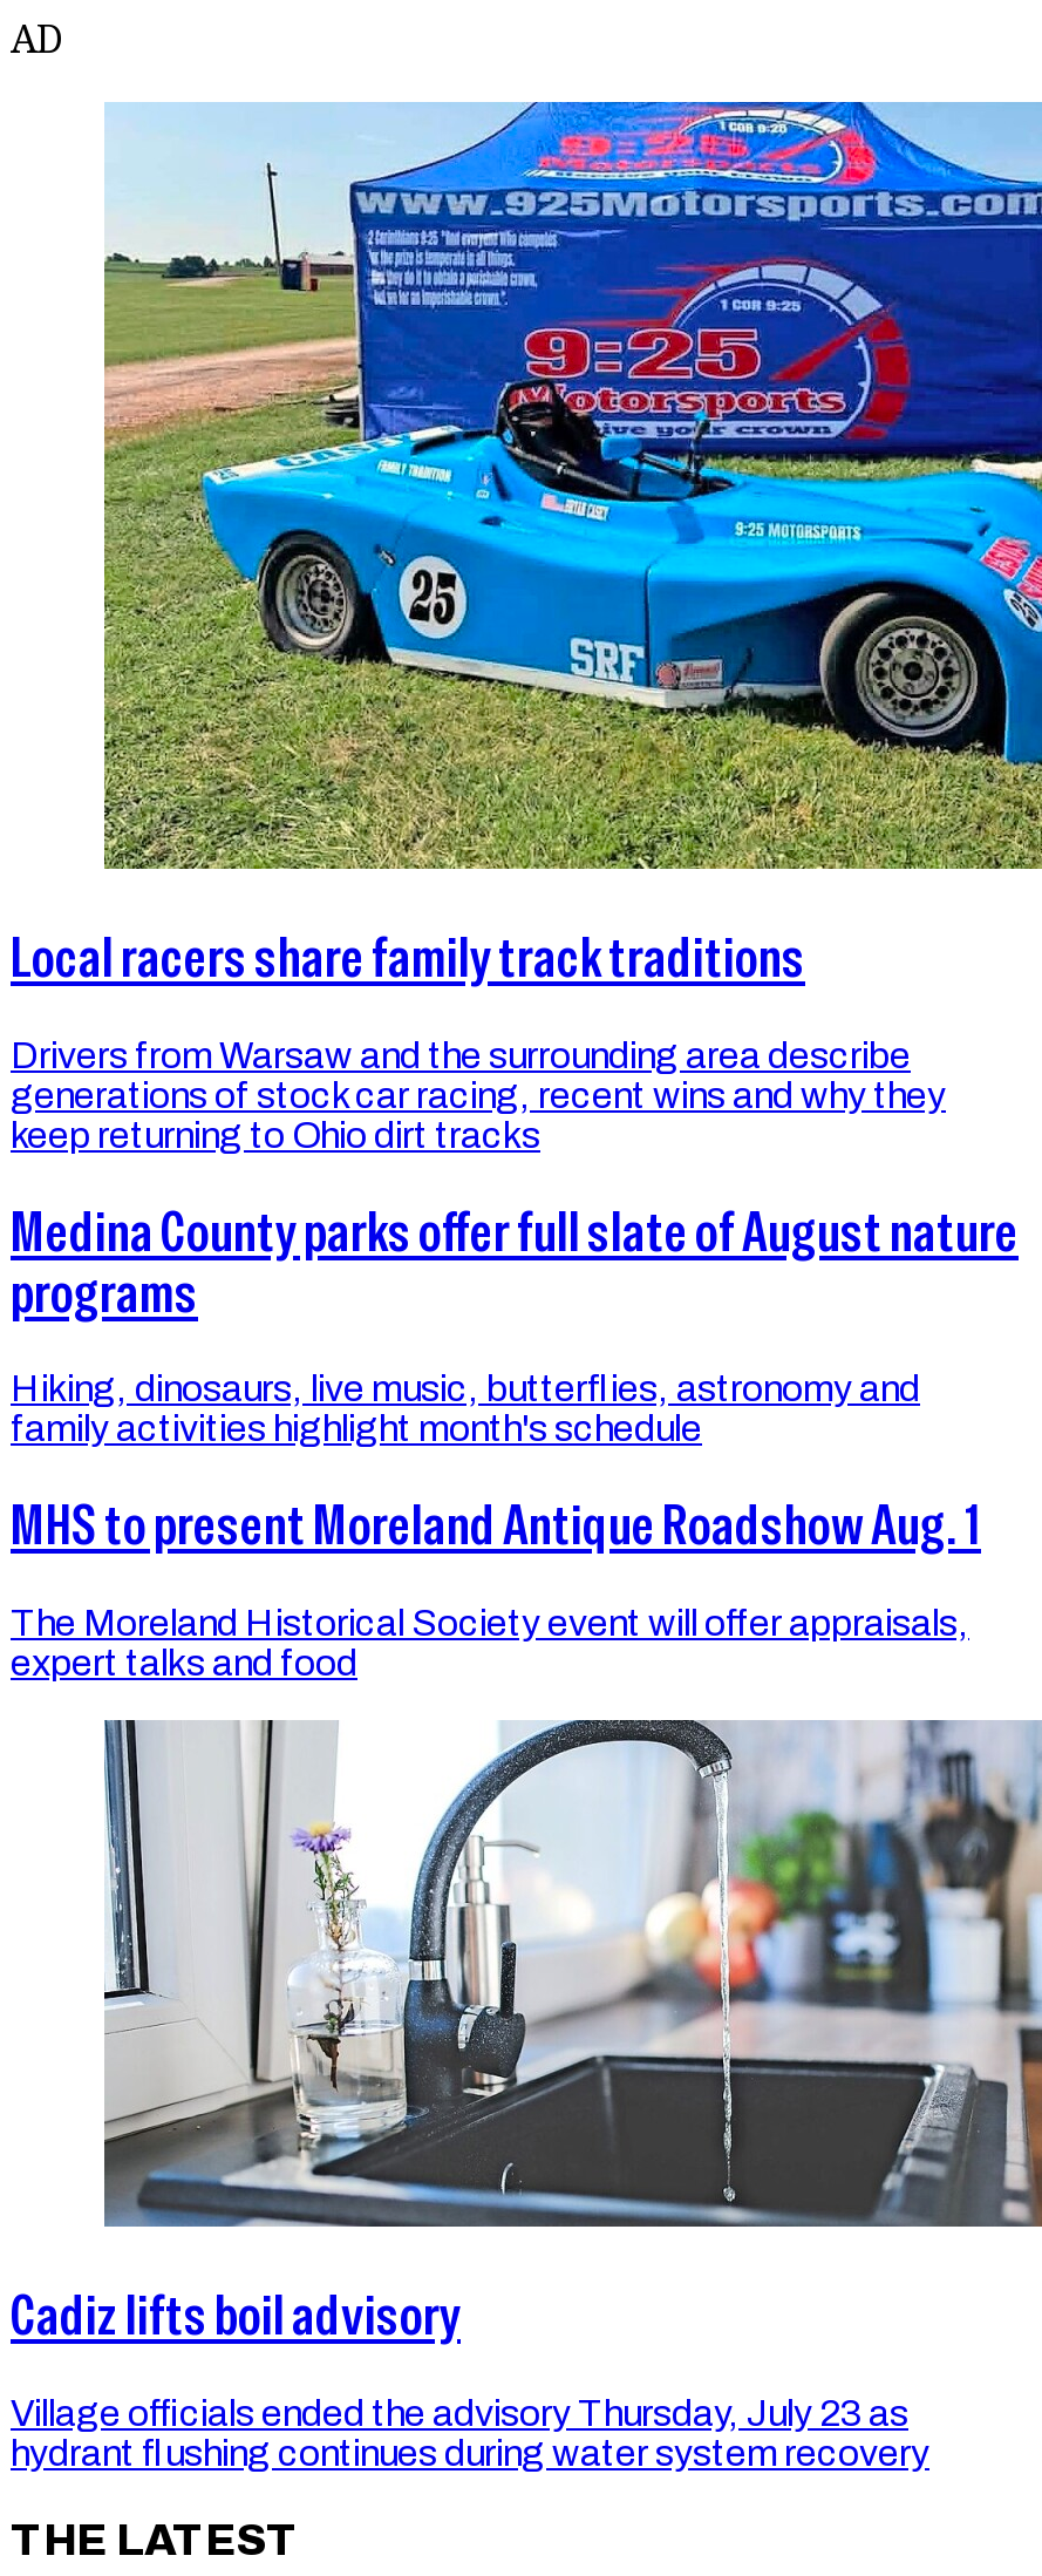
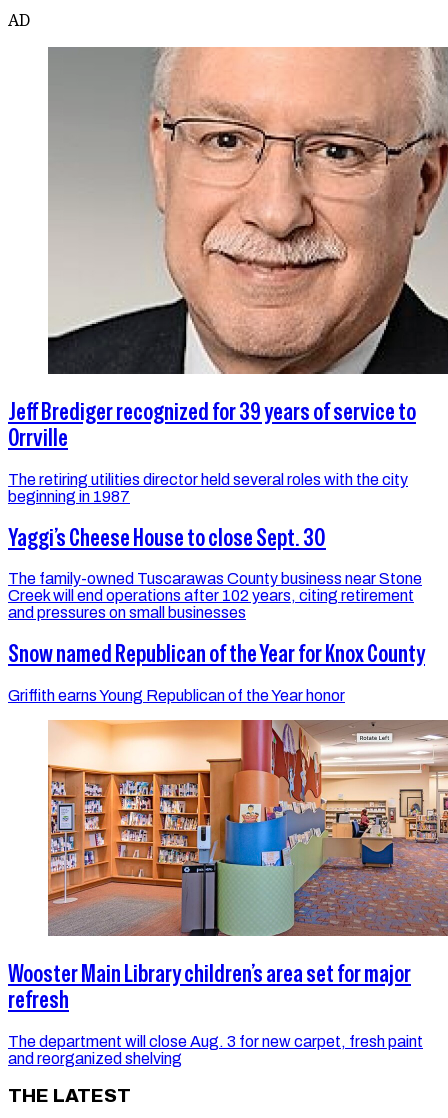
[11,100,1035,992] [image] | Local racers share family track traditions -> [8,46,445,453] [image] | Jeff Brediger recognized for 39 years of service to | Orrville
[11,1034,946,1154] Drivers from Warsaw and the surrounding area describe | generations of stock car racing, recent wins and why they | keep returning to Ohio dirt tracks -> [8,471,408,505] The retiring utilities director held several roles with the city | beginning in 1987
[11,1194,1019,1327] Medina County parks offer full slate of August nature | programs -> [8,521,326,552] Yaggi’s Cheese House to close Sept. 30
[11,1369,920,1449] Hiking, dinosaurs, live music, butterflies, astronomy and | family activities highlight month's schedule -> [8,570,422,621] The family-owned Tuscarawas County business near Stone | Creek will end operations after 102 years, citing retirement | and pressures on small businesses
[11,1489,981,1561] MHS to present Moreland Antique Roadshow Aug. 1 -> [8,638,425,669] Snow named Republican of the Year for Knox County
[11,1603,969,1683] The Moreland Historical Society event will offer appraisals, | expert talks and food -> [8,687,345,704] Griffith earns Young Republican of the Year honor
[11,1680,1035,2351] [image] | Cadiz lifts boil advisory -> [8,719,445,1015] [image] | Wooster Main Library children’s area set for major | refresh
[11,2393,929,2473] Village officials ended the advisory Thursday, July 23 as | hydrant flushing continues during water system recovery -> [8,1033,423,1067] The department will close Aug. 3 for new carpet, fresh paint | and reorganized shelving

